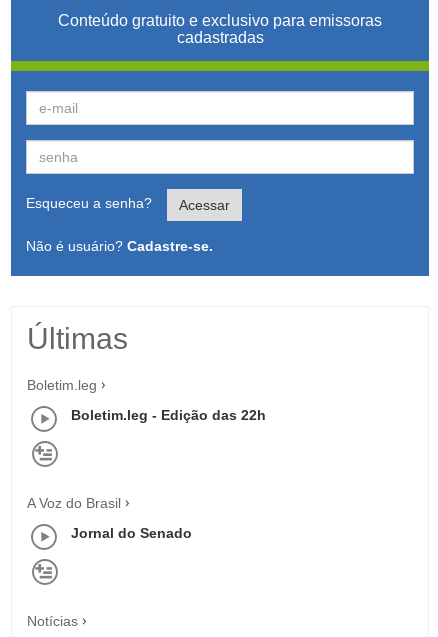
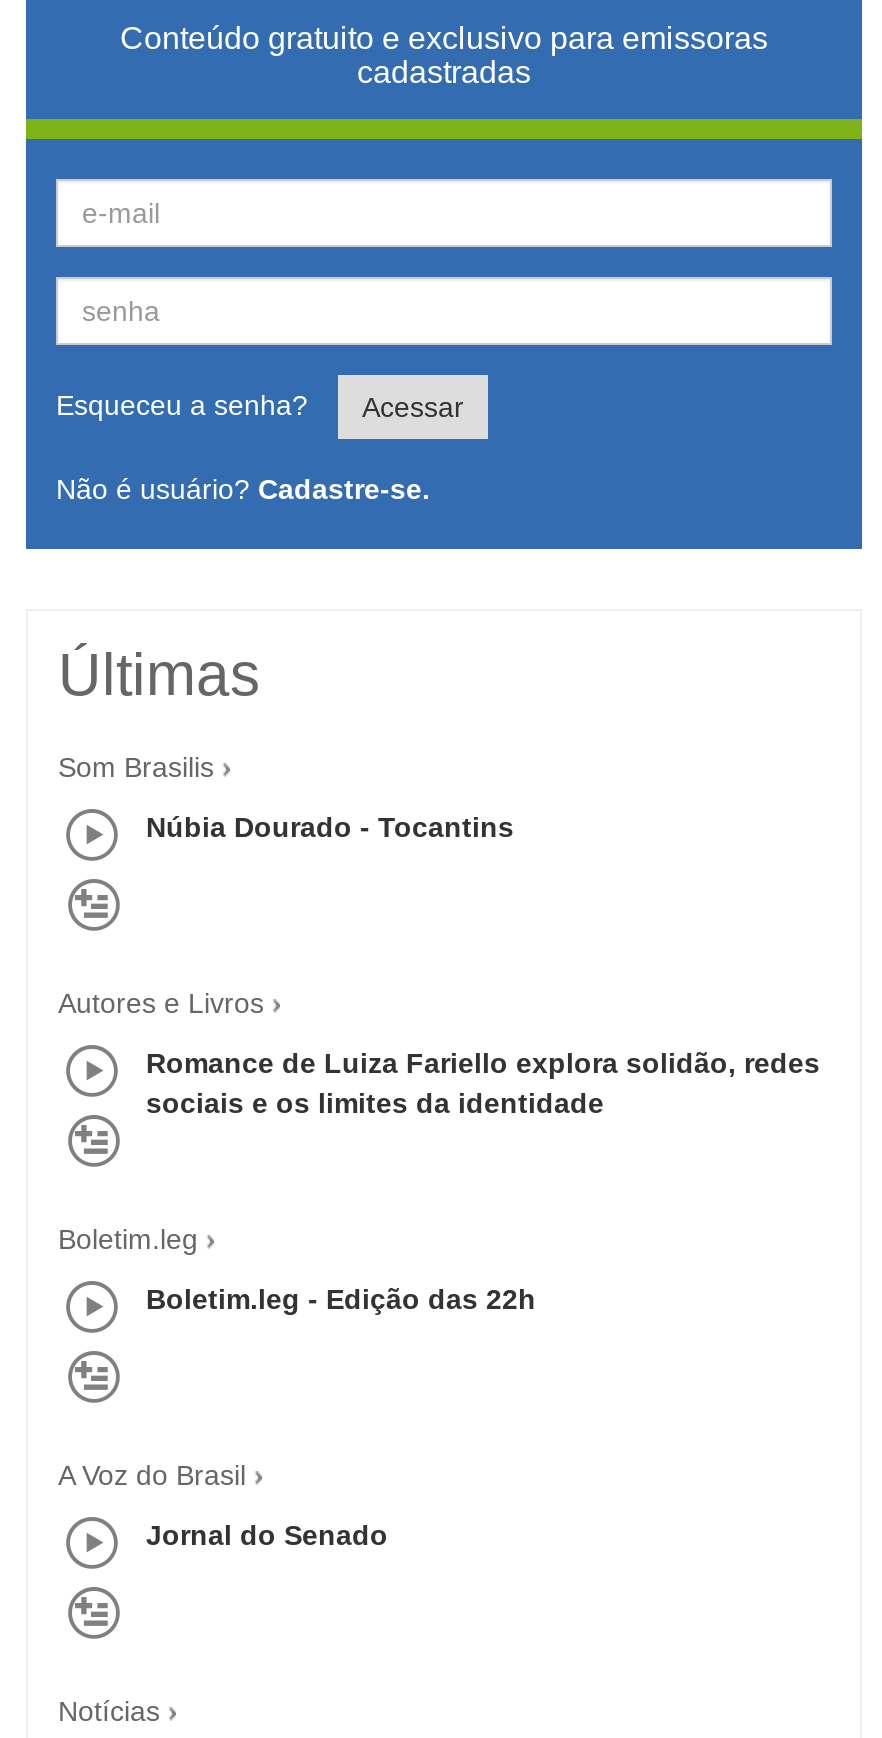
none -> [58,751,514,843] Som Brasilis | Núbia Dourado - Tocantins
none -> [58,987,820,1119] Autores e Livros | Romance de Luiza Fariello explora solidão, redes | sociais e os limites da identidade

